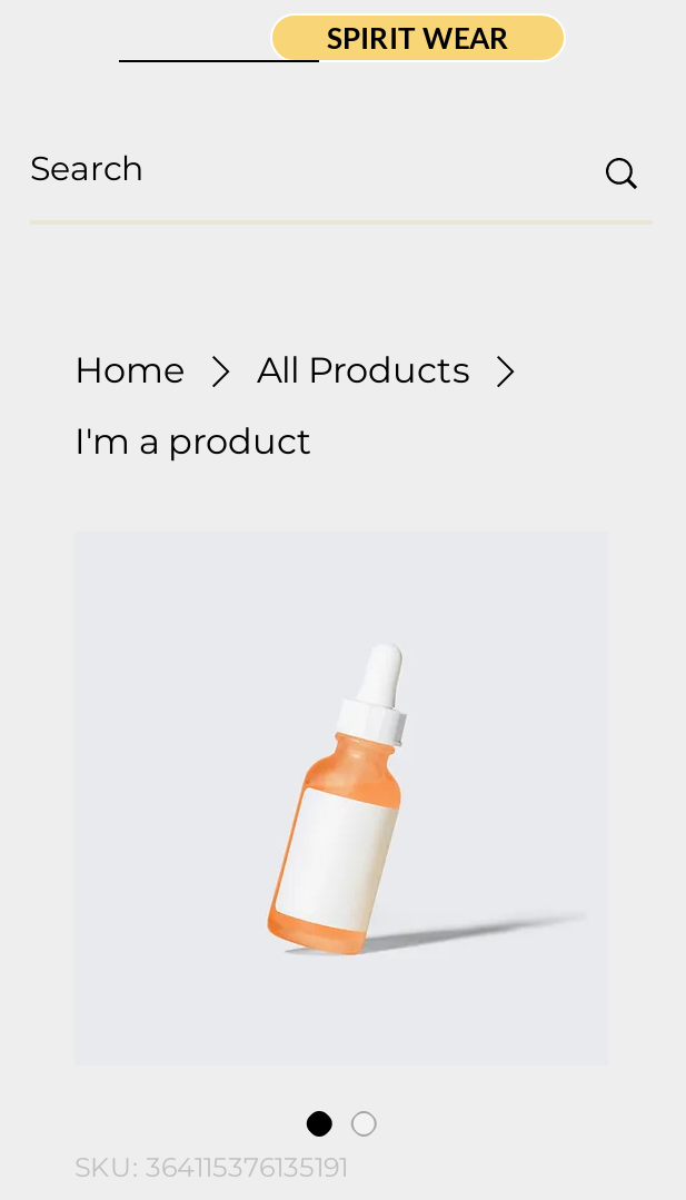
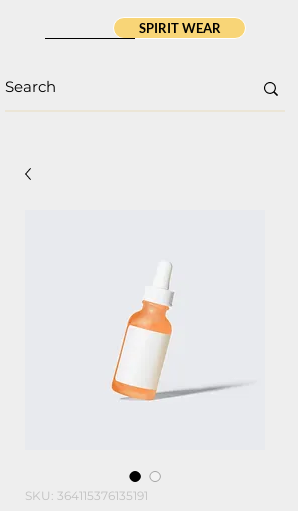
[74,349,470,463] Home | All Products | I'm a product -> none

